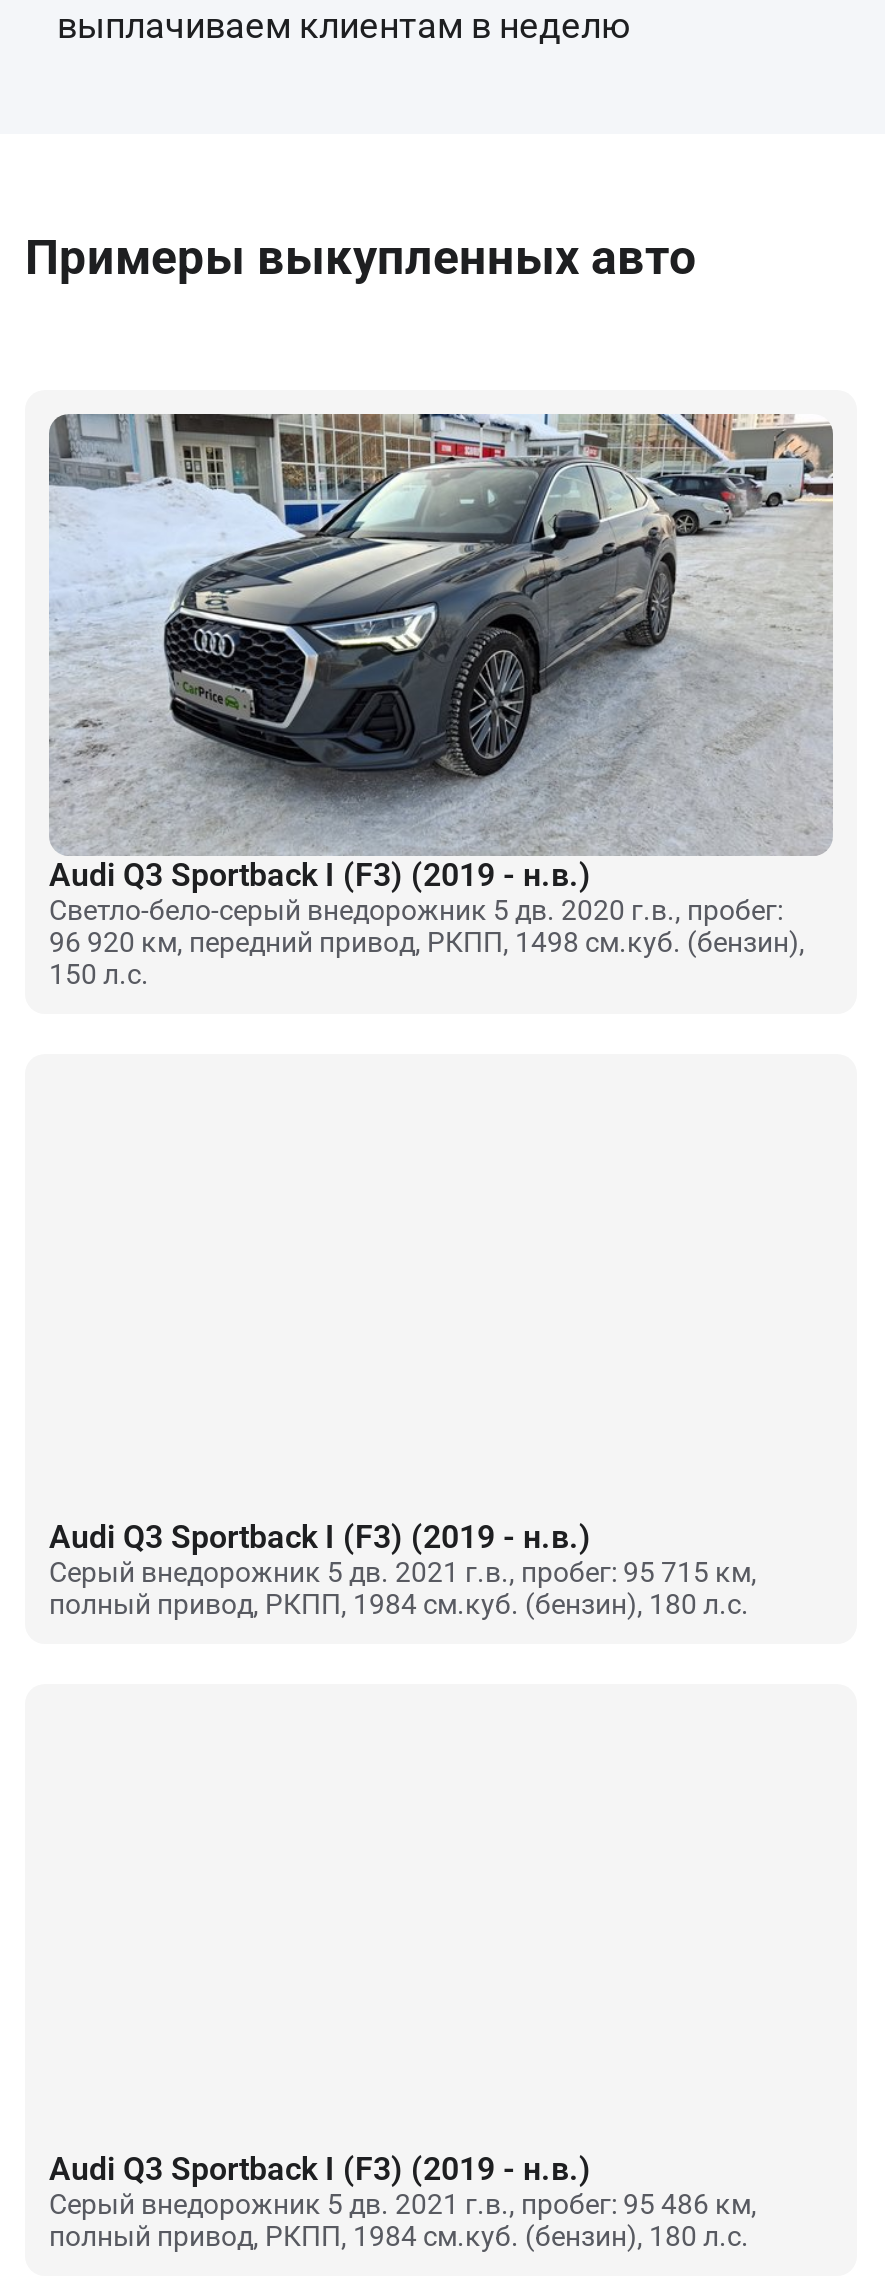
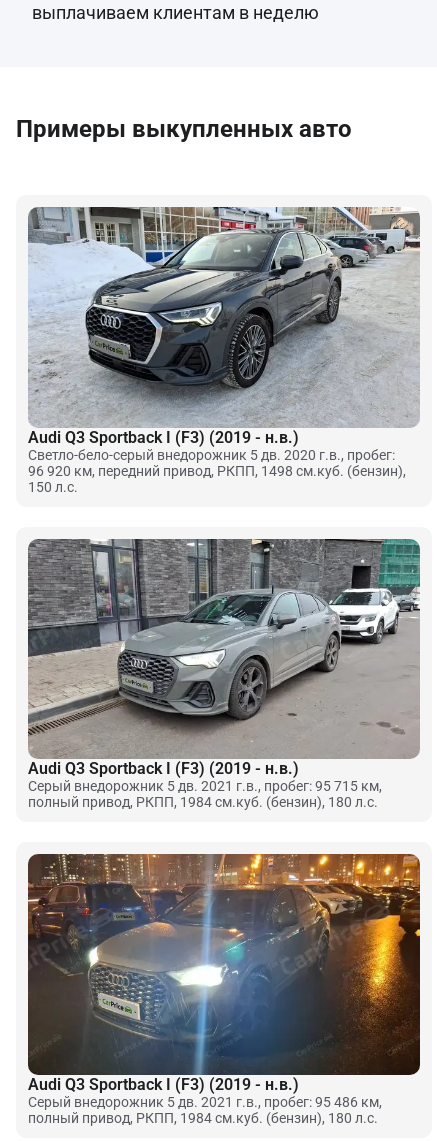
none -> [27,538,421,760] [image]
none -> [27,853,421,1076] [image]

